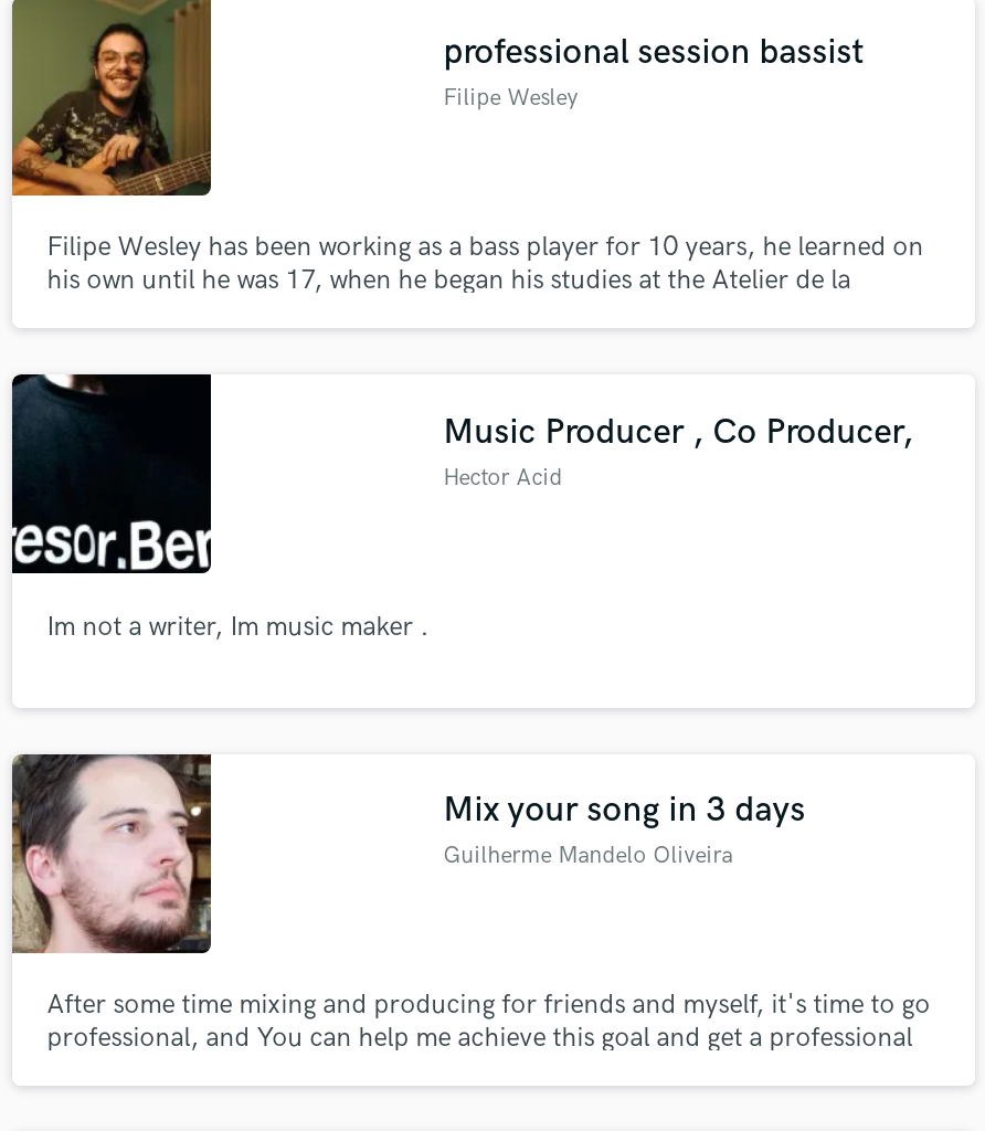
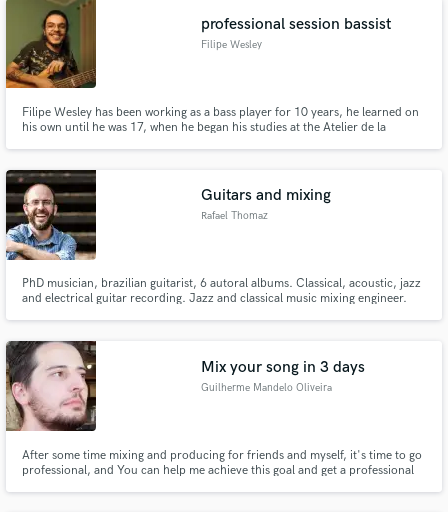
[10,373,429,643] [image] | Im not a writer, Im music maker . -> [6,169,421,306] [image] | PhD musician, brazilian guitarist, 6 autoral albums. Classical, acoustic, jazz | and electrical guitar recording. Jazz and classical music mixing engineer.
[443,411,914,491] Music Producer , Co Producer, | Hector Acid -> [201,186,331,222] Guitars and mixing | Rafael Thomaz

